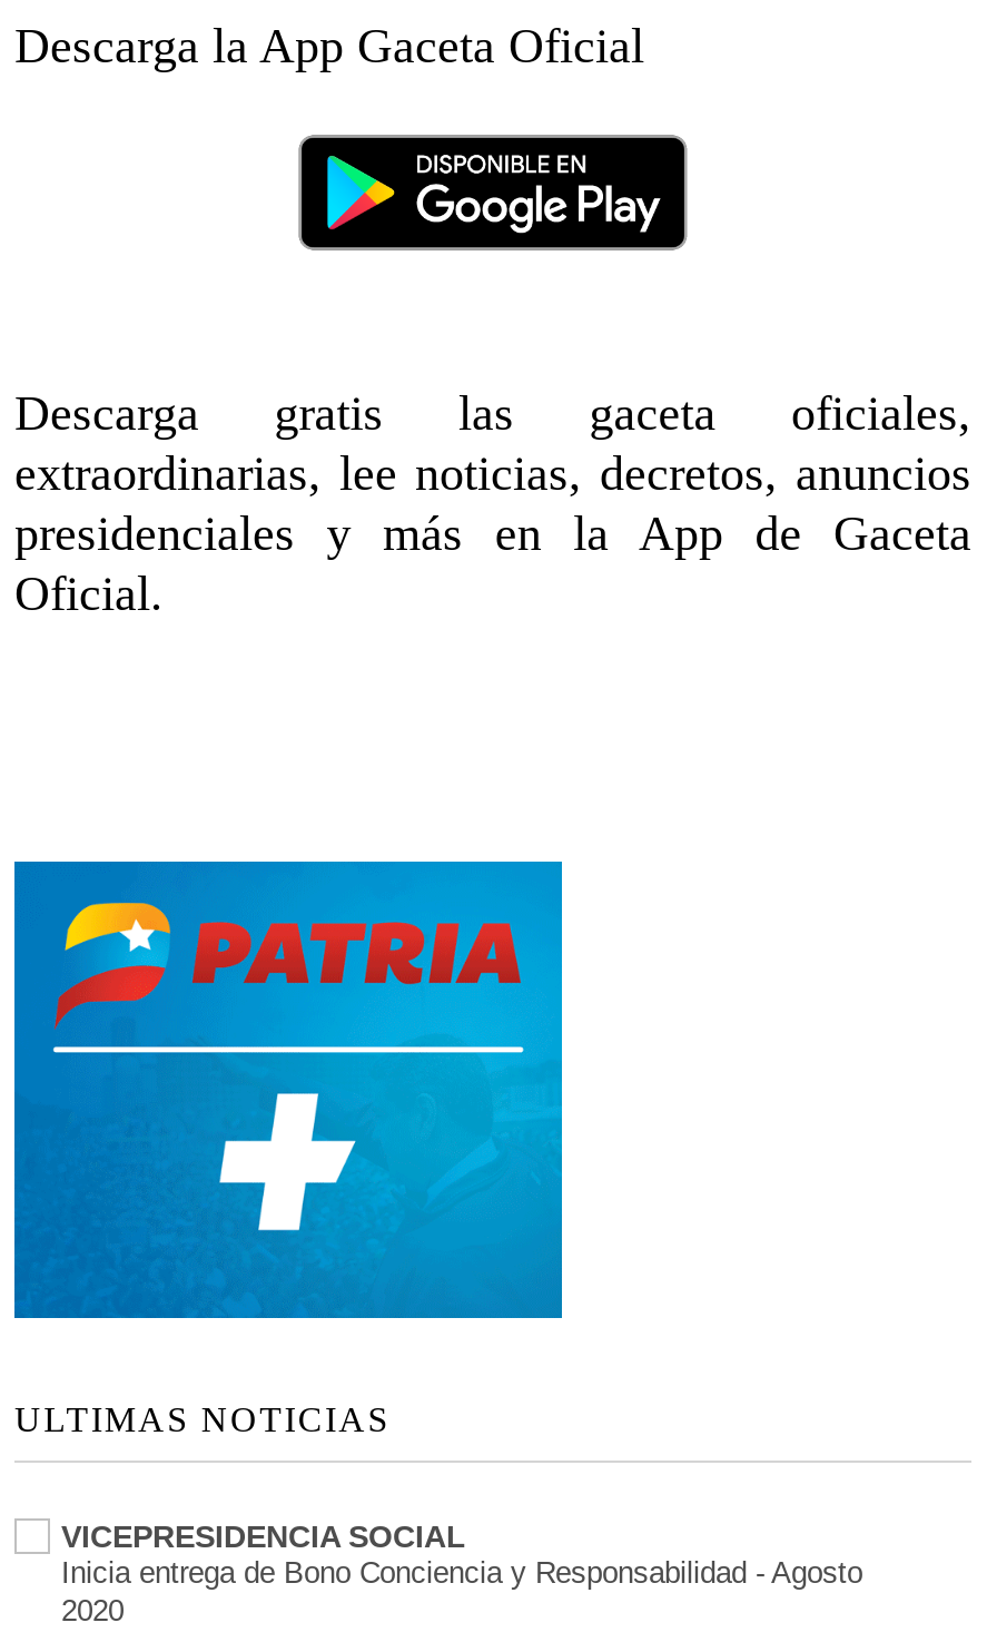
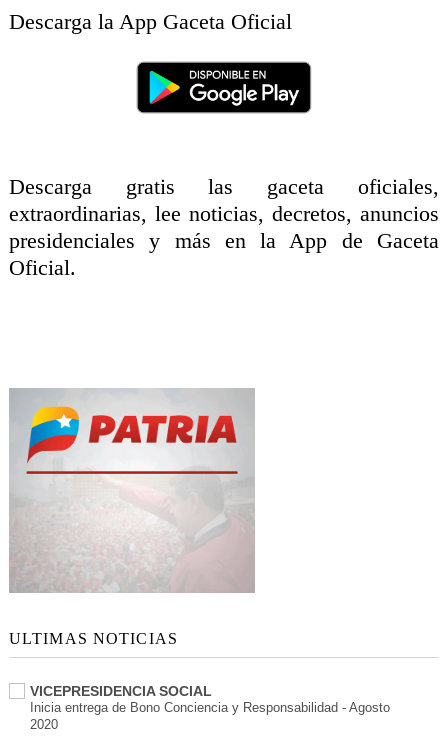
[12,859,564,1320] [image] -> [9,388,255,593] [image]

